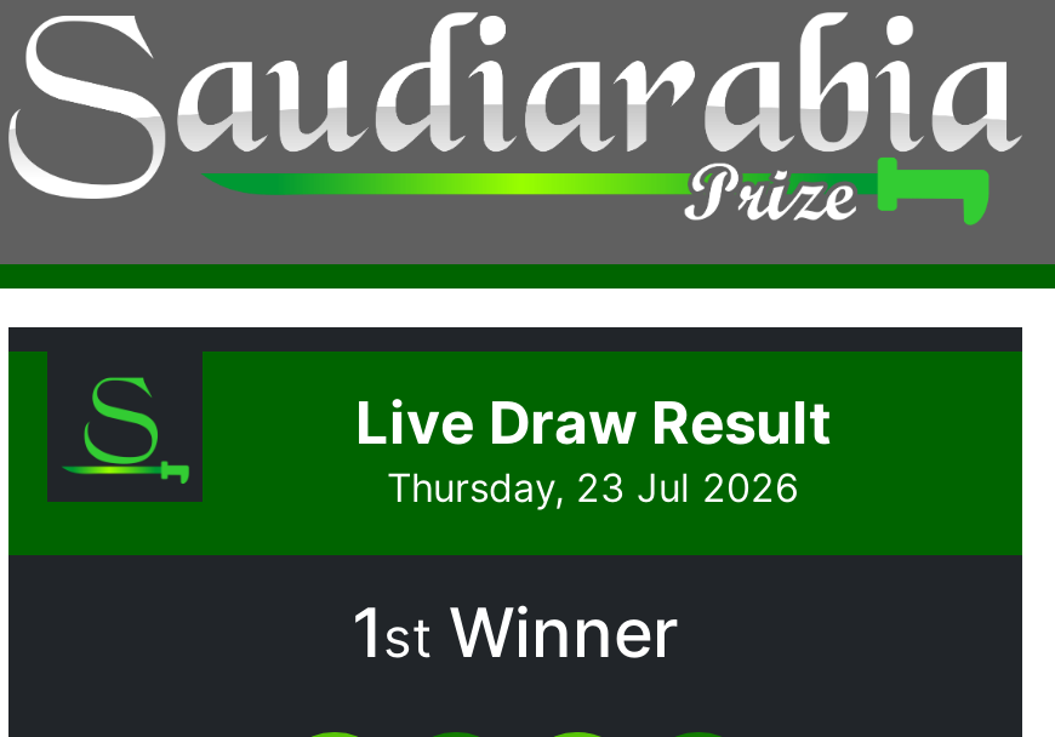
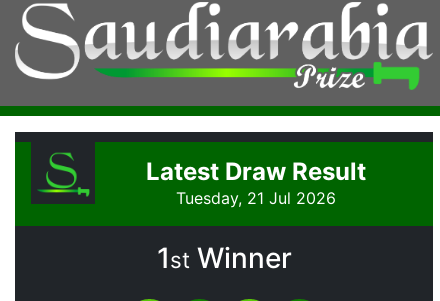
[355,389,831,459] Live Draw Result -> [146,157,366,186] Latest Draw Result
[387,464,799,513] Thursday, 23 Jul 2026 -> [176,188,336,208] Tuesday, 21 Jul 2026

